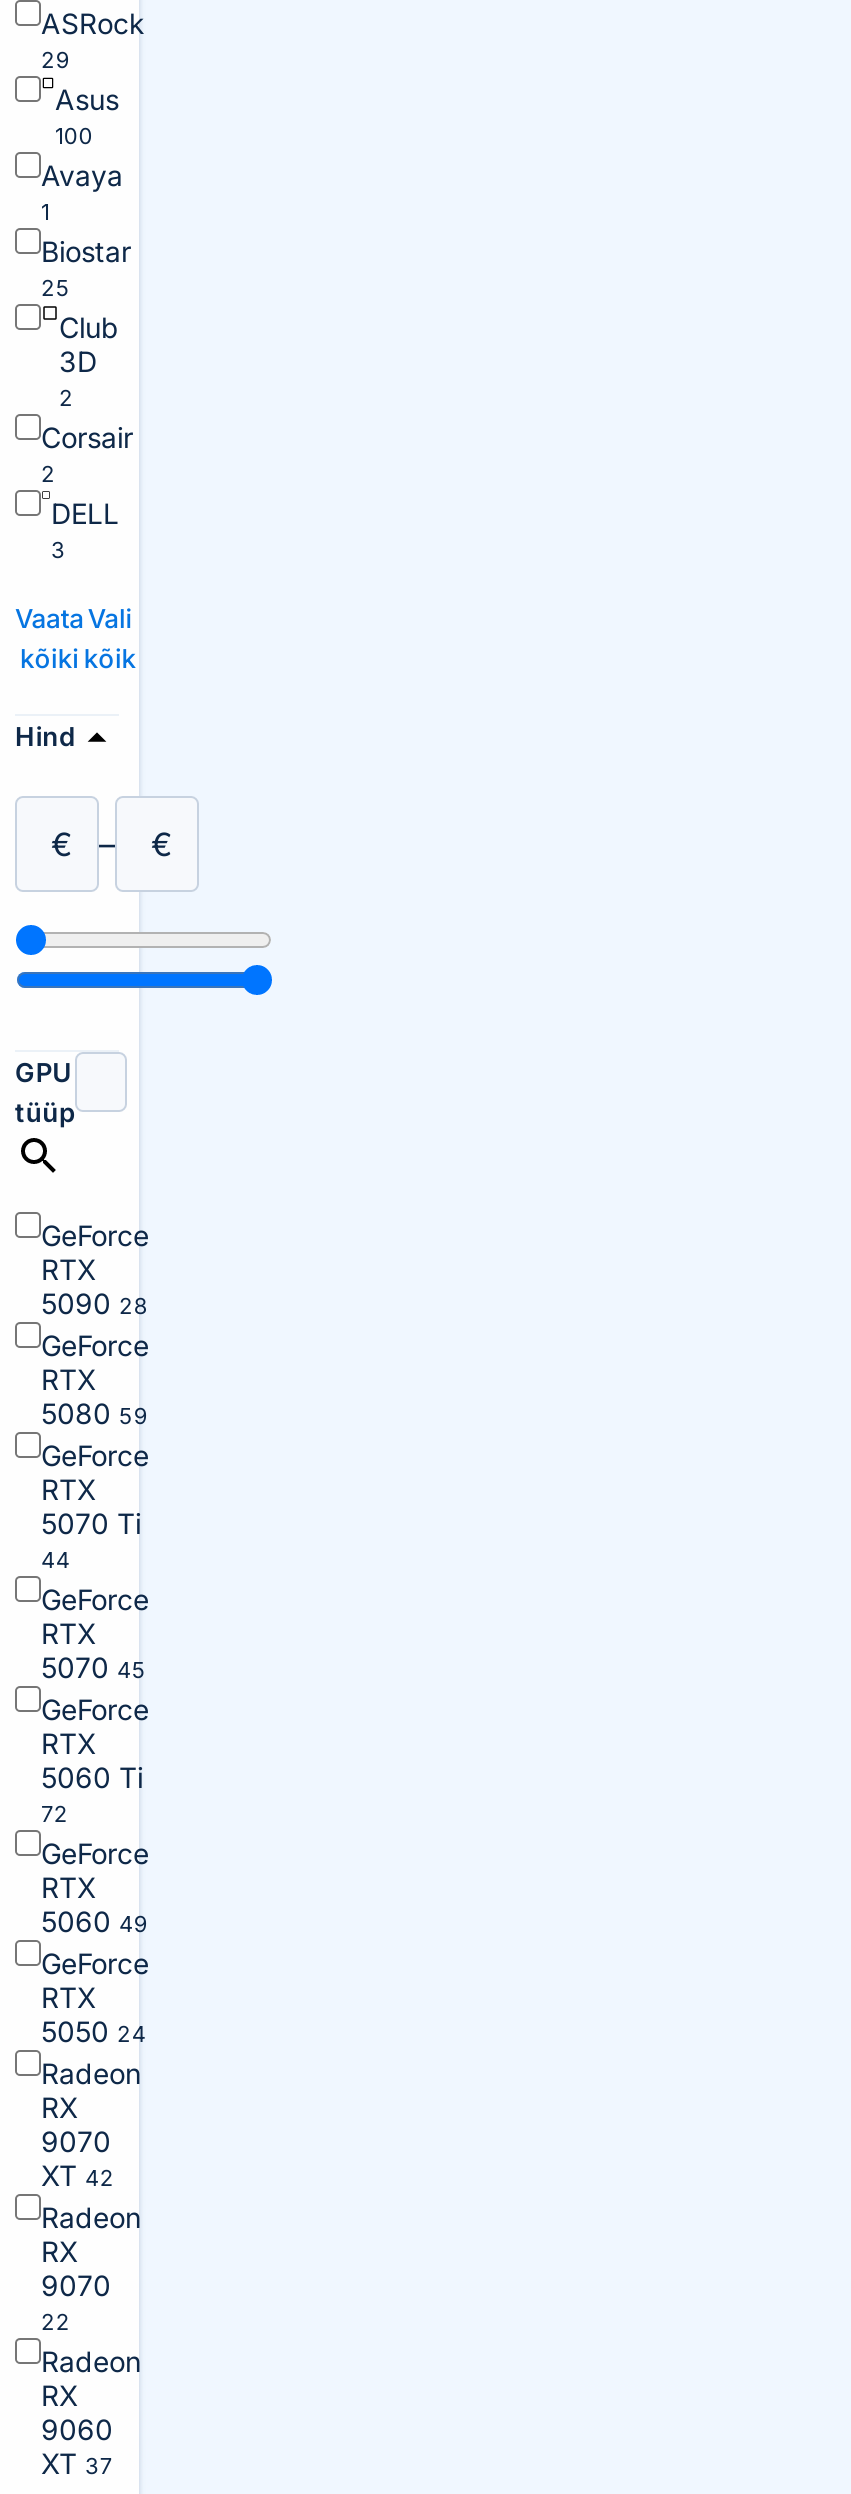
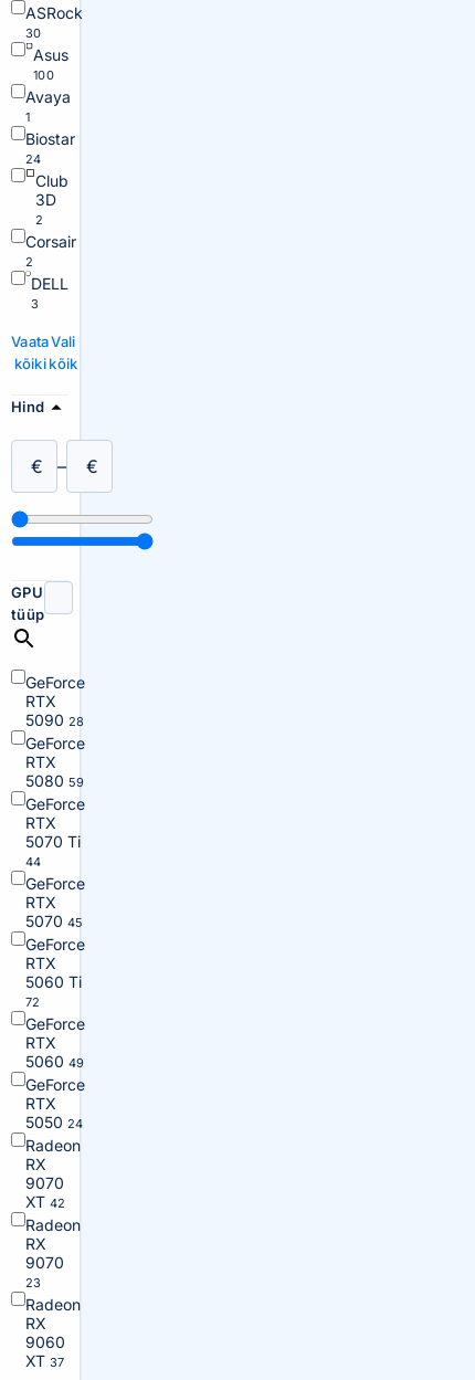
[41,46,71,74] 29 -> [25,25,42,41] 30
[41,274,71,302] 25 -> [25,151,42,167] 24
[41,2308,71,2336] 22 -> [25,1275,42,1291] 23

